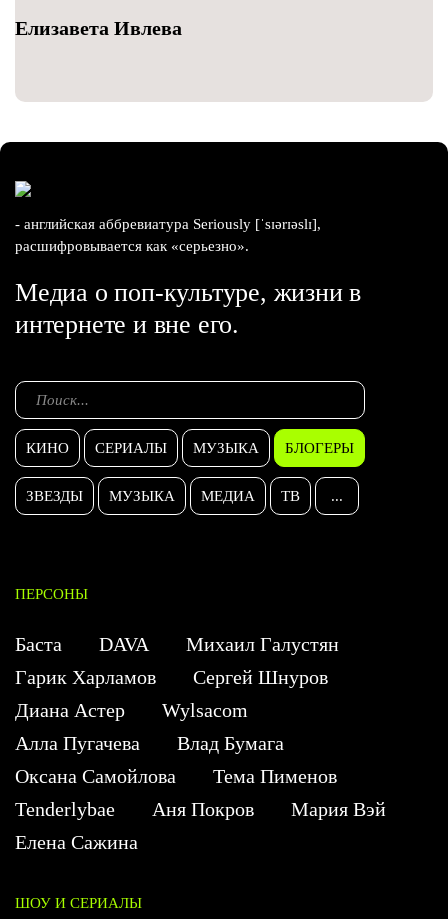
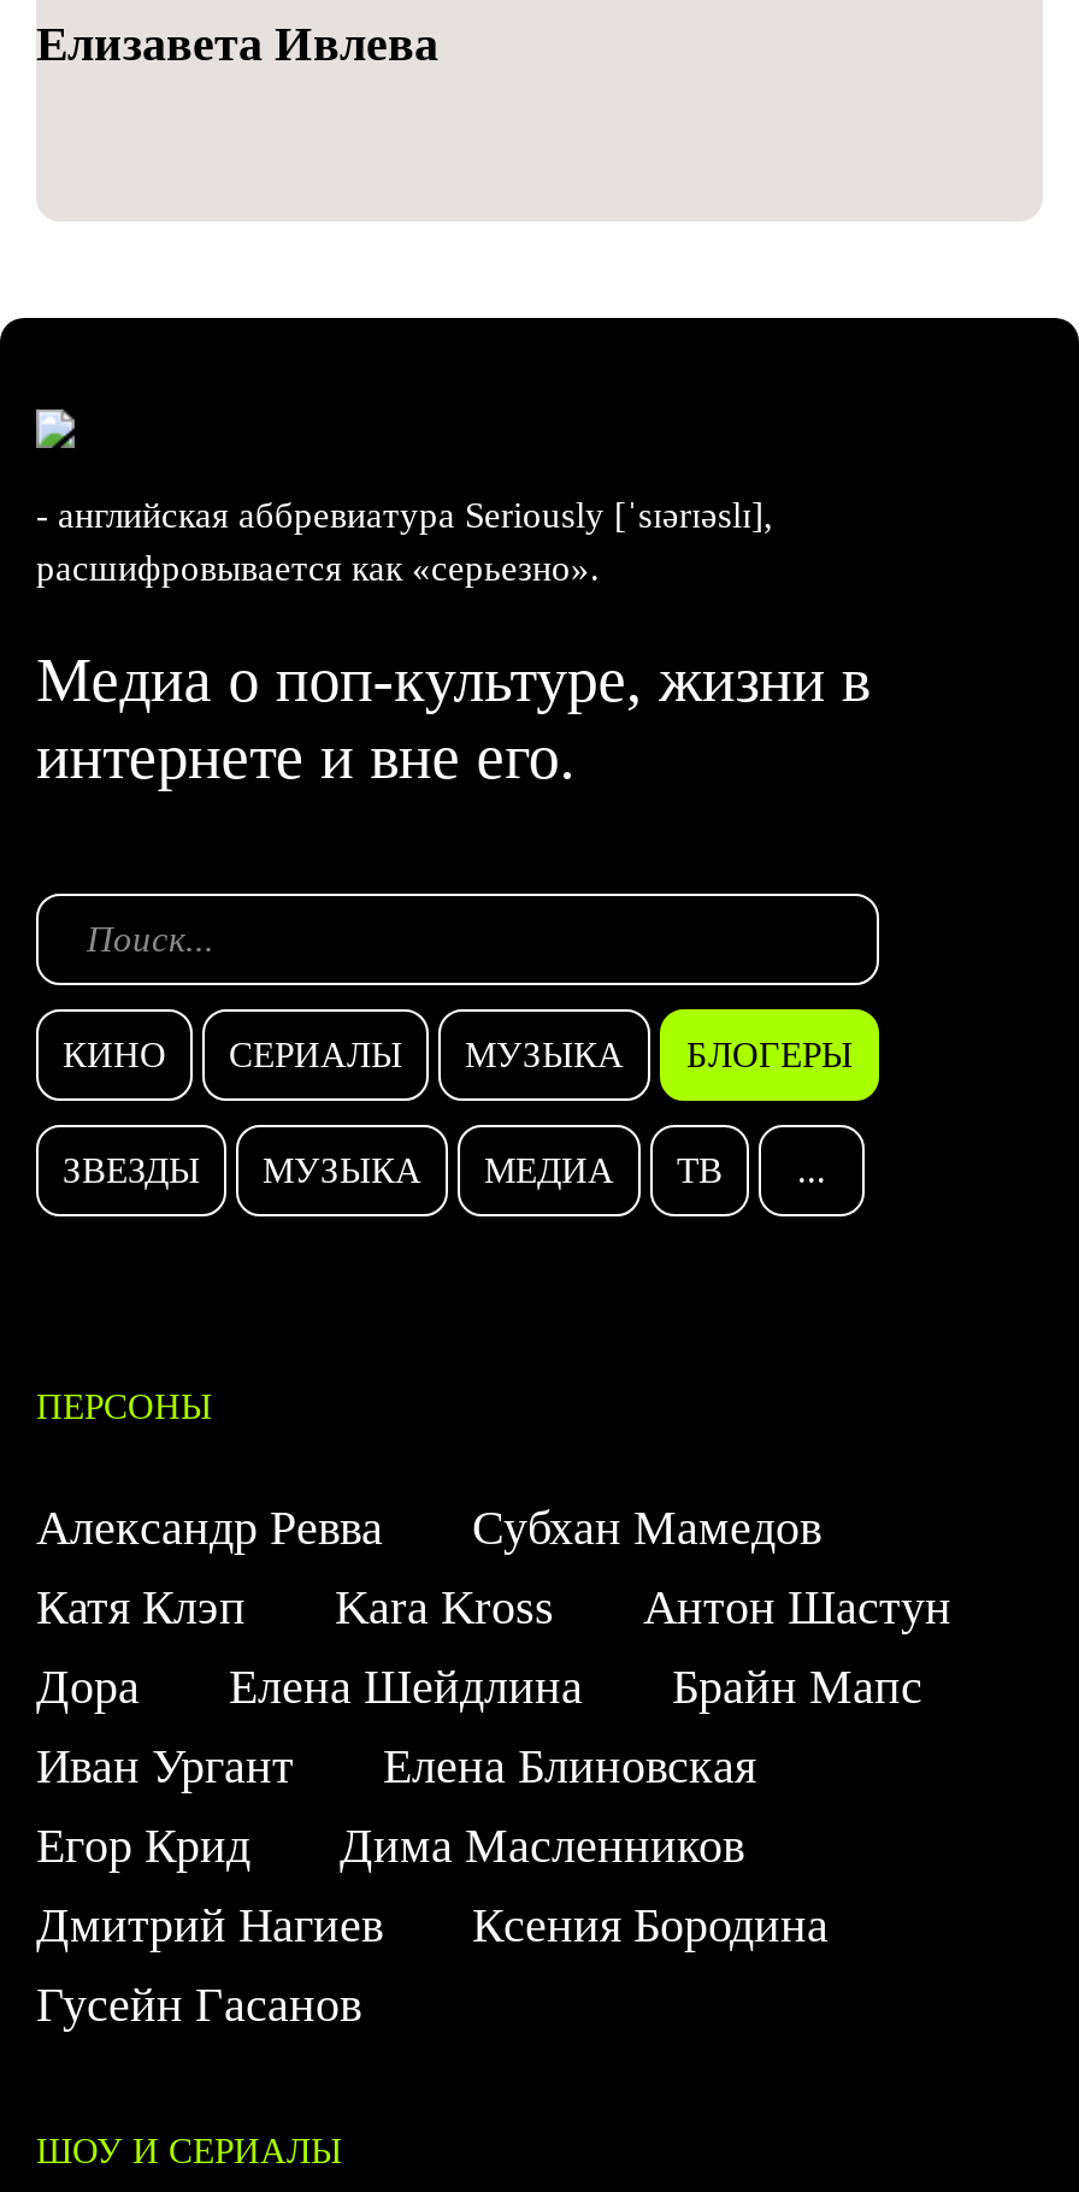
[15,633,339,655] Баста | DAVA | Михаил Галустян -> [36,1499,821,1552] Александр Ревва | Субхан Мамедов
[15,666,328,688] Гарик Харламов | Сергей Шнуров -> [36,1578,951,1631] Катя Клэп | Kara Kross | Антон Шастун
[15,699,248,721] Диана Астер | Wylsacom -> [36,1658,922,1711] Дора | Елена Шейдлина | Брайн Мапс
[15,732,284,754] Алла Пугачева | Влад Бумага -> [36,1737,756,1790] Иван Ургант | Елена Блиновская
[15,765,337,787] Оксана Самойлова | Тема Пименов -> [36,1817,744,1870] Егор Крид | Дима Масленников
[15,798,386,820] Tenderlybae | Аня Покров | Мария Вэй -> [36,1896,829,1949] Дмитрий Нагиев | Ксения Бородина
[15,831,138,853] Елена Сажина -> [36,1976,361,2029] Гусейн Гасанов

